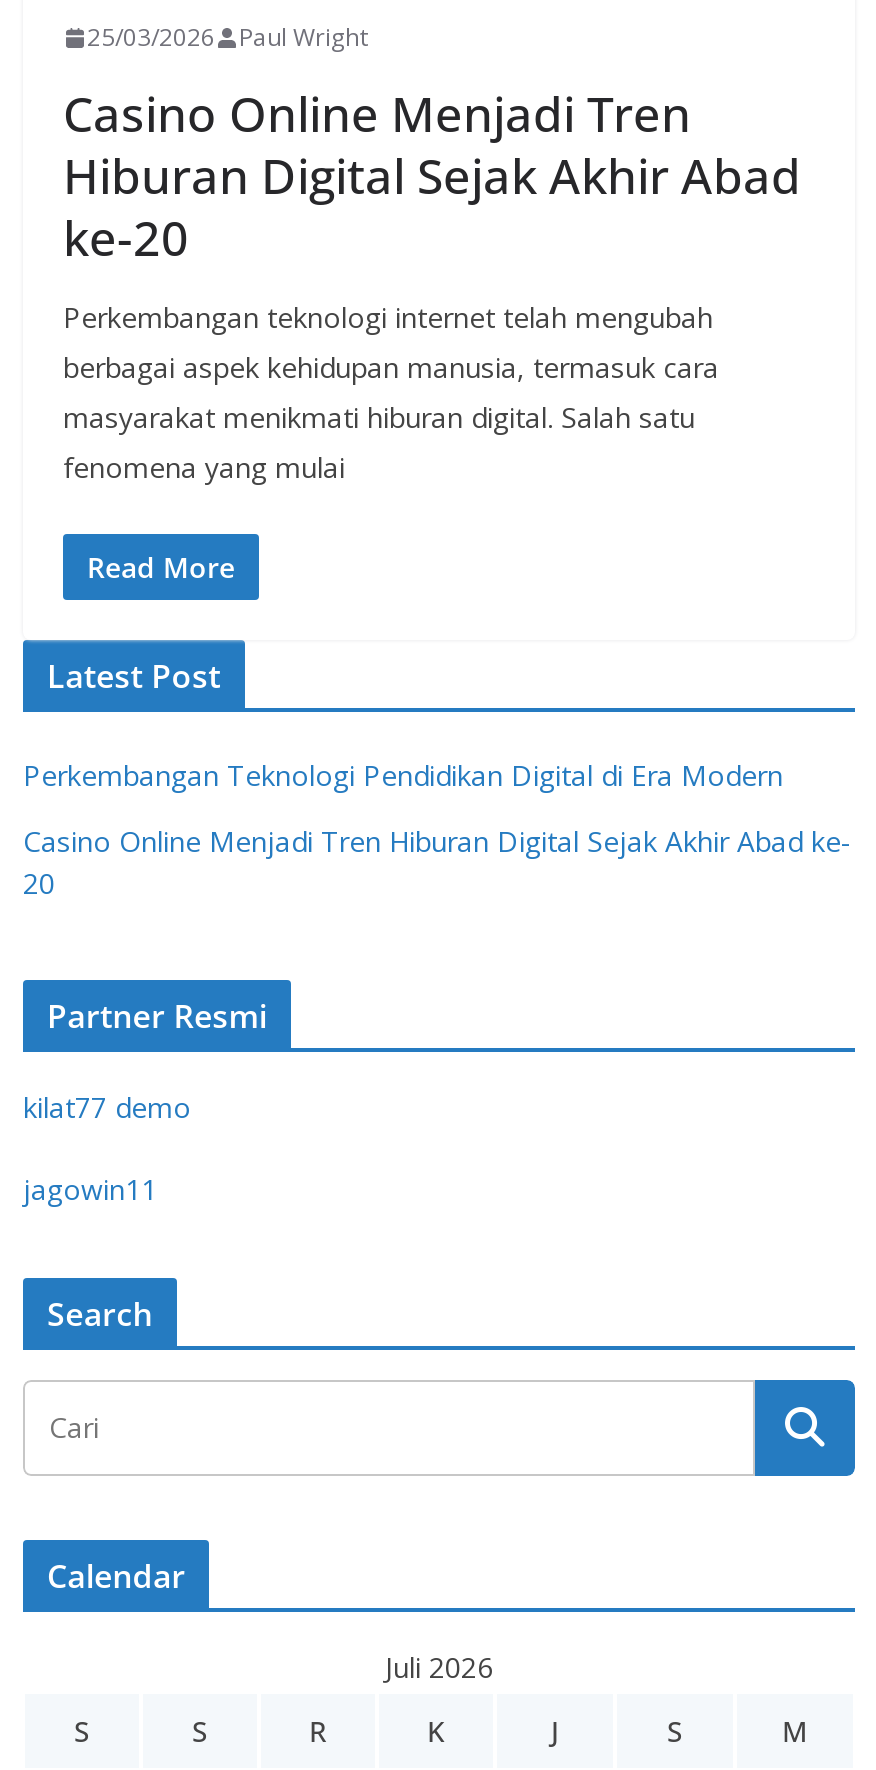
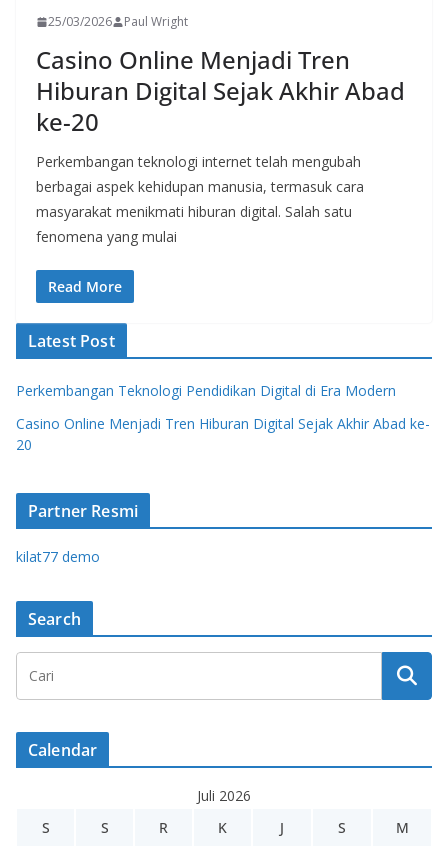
[23,1170,157,1208] jagowin11 -> none

